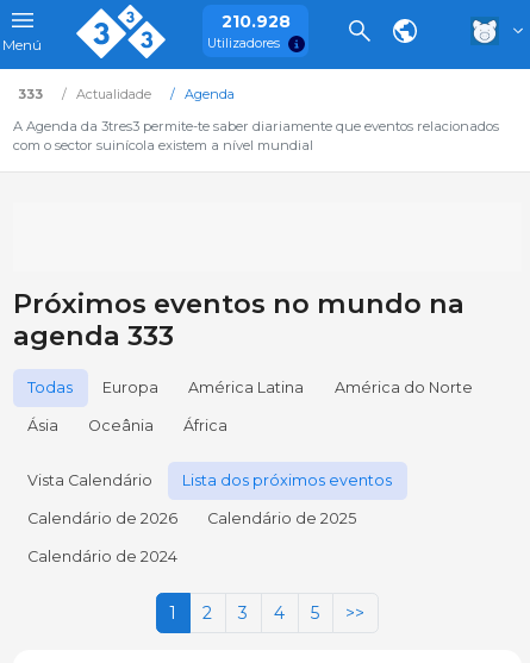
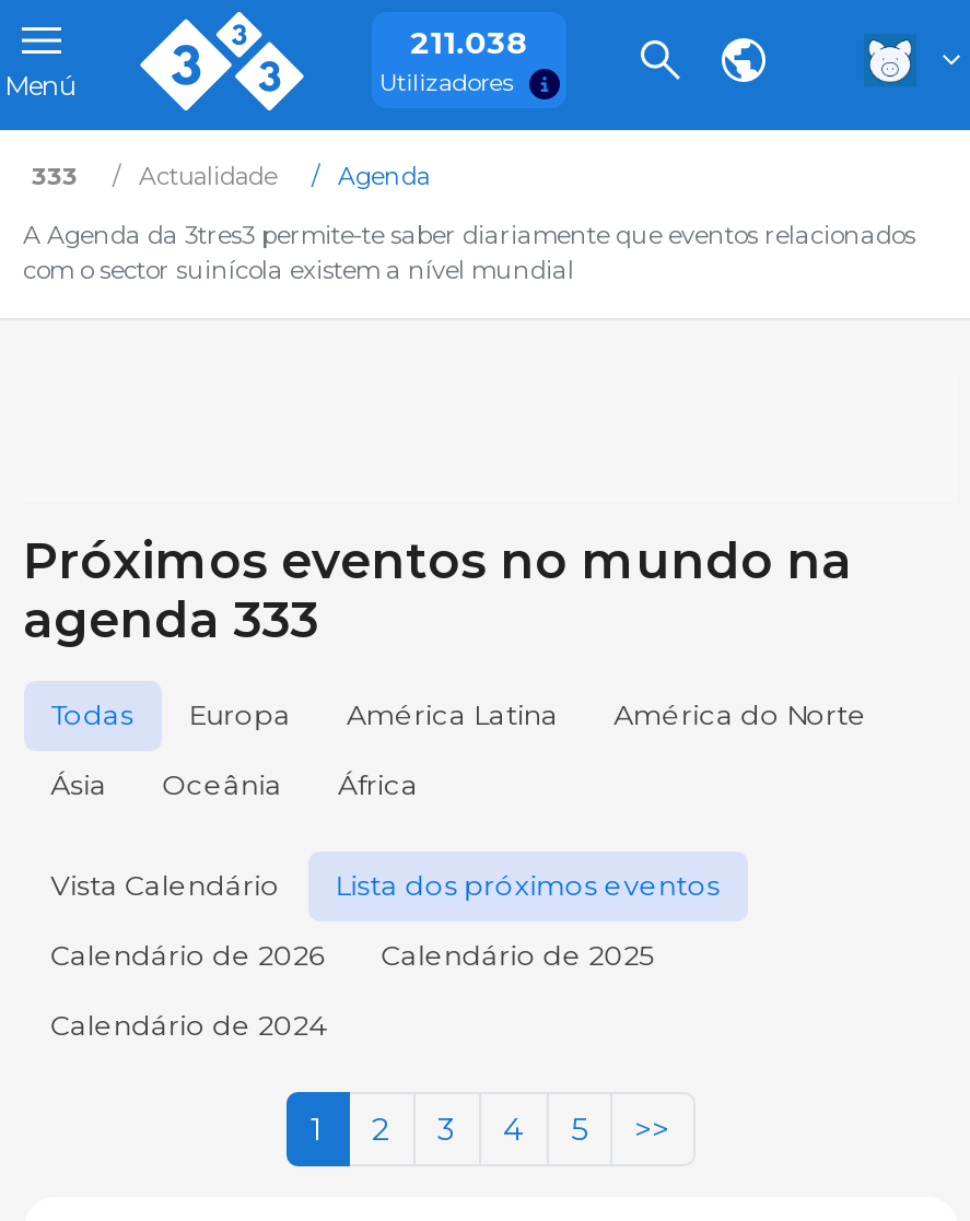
[221,10,290,32] 210.928 -> [411,22,529,61] 211.038

